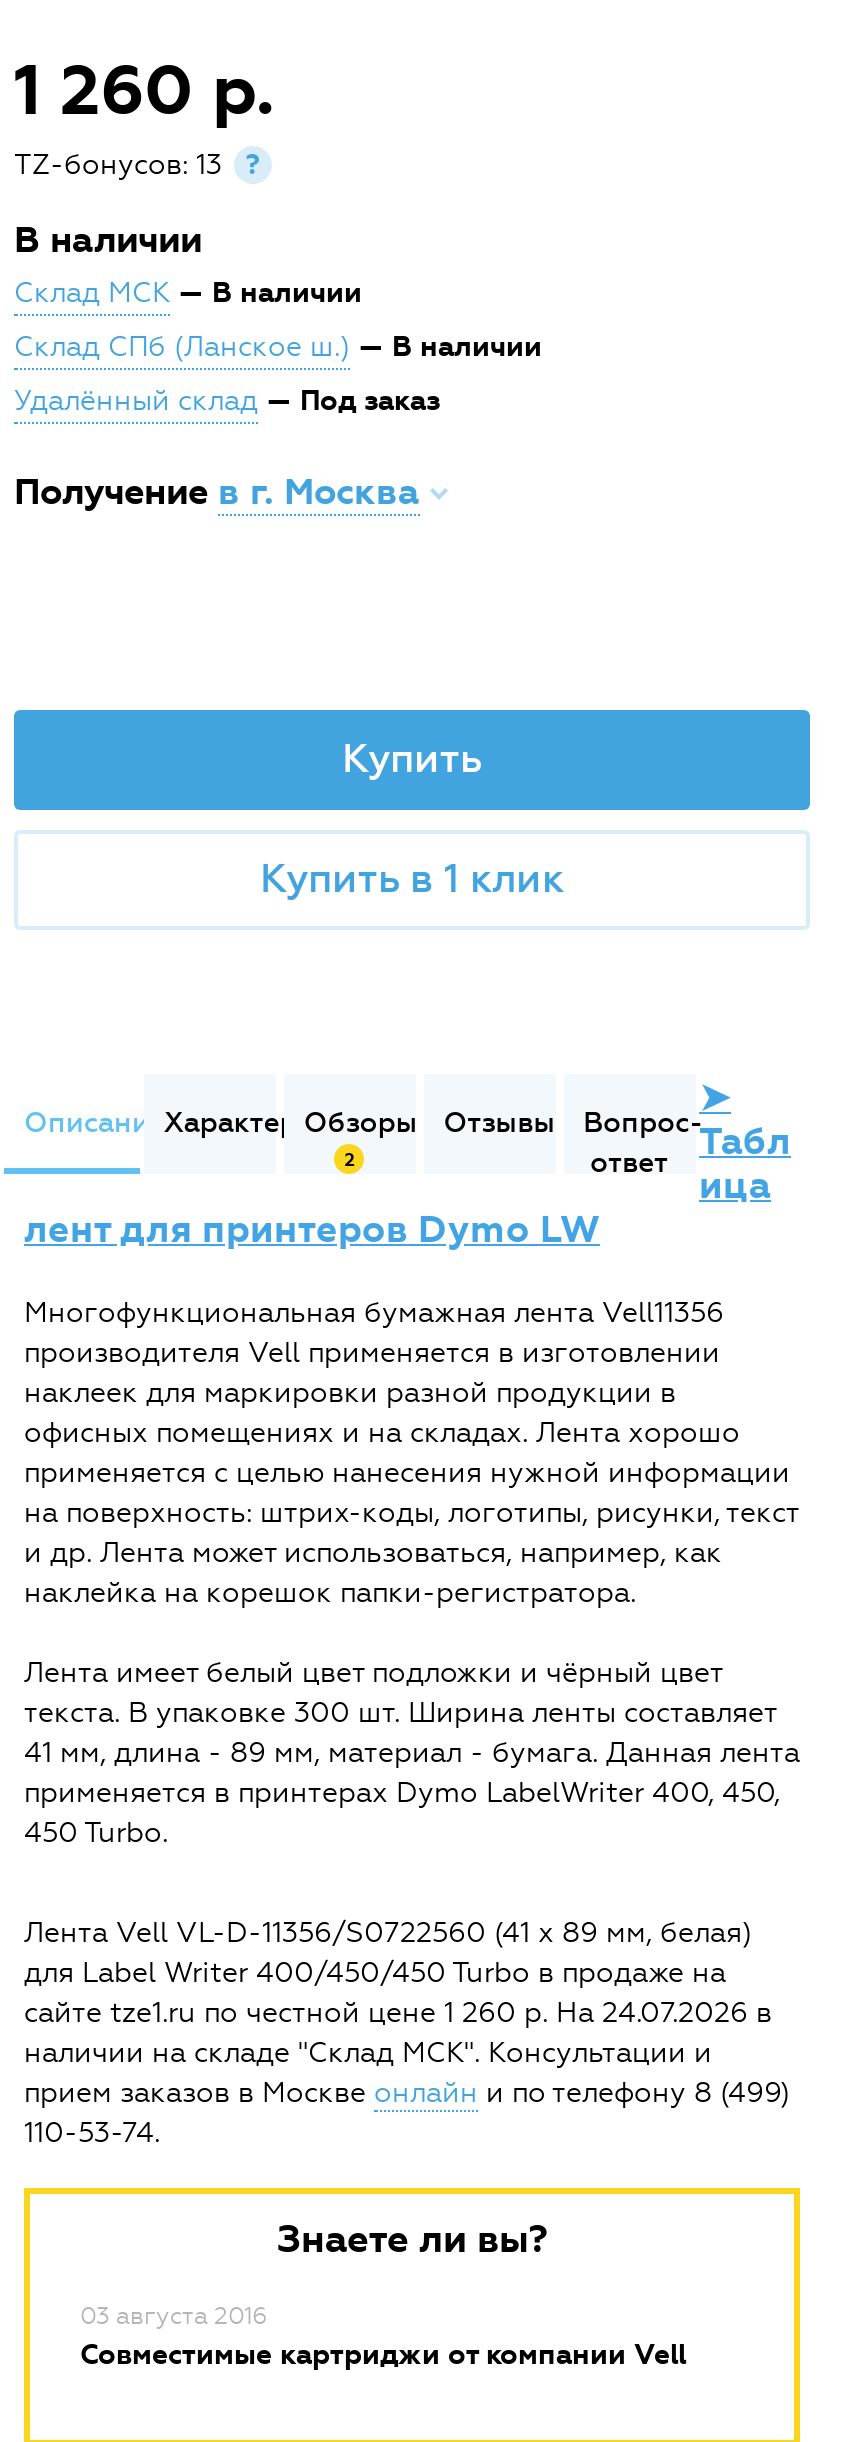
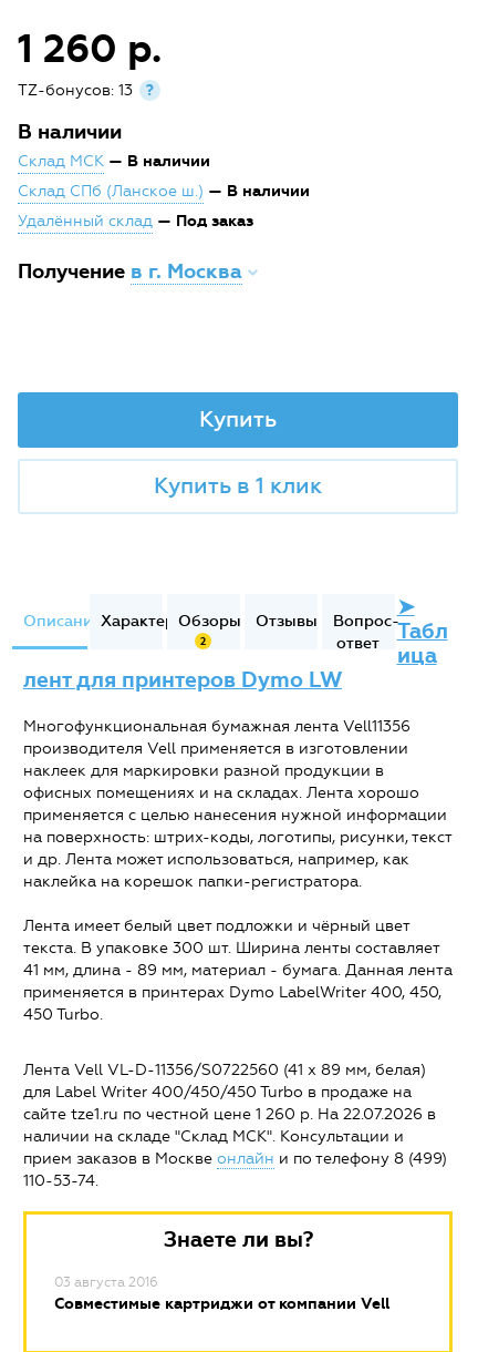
[24,1996,772,2030] сайте tze1.ru по честной цене 1 260 р. На 24.07.2026 в -> [23,1105,436,1124] сайте tze1.ru по честной цене 1 260 р. На 22.07.2026 в

